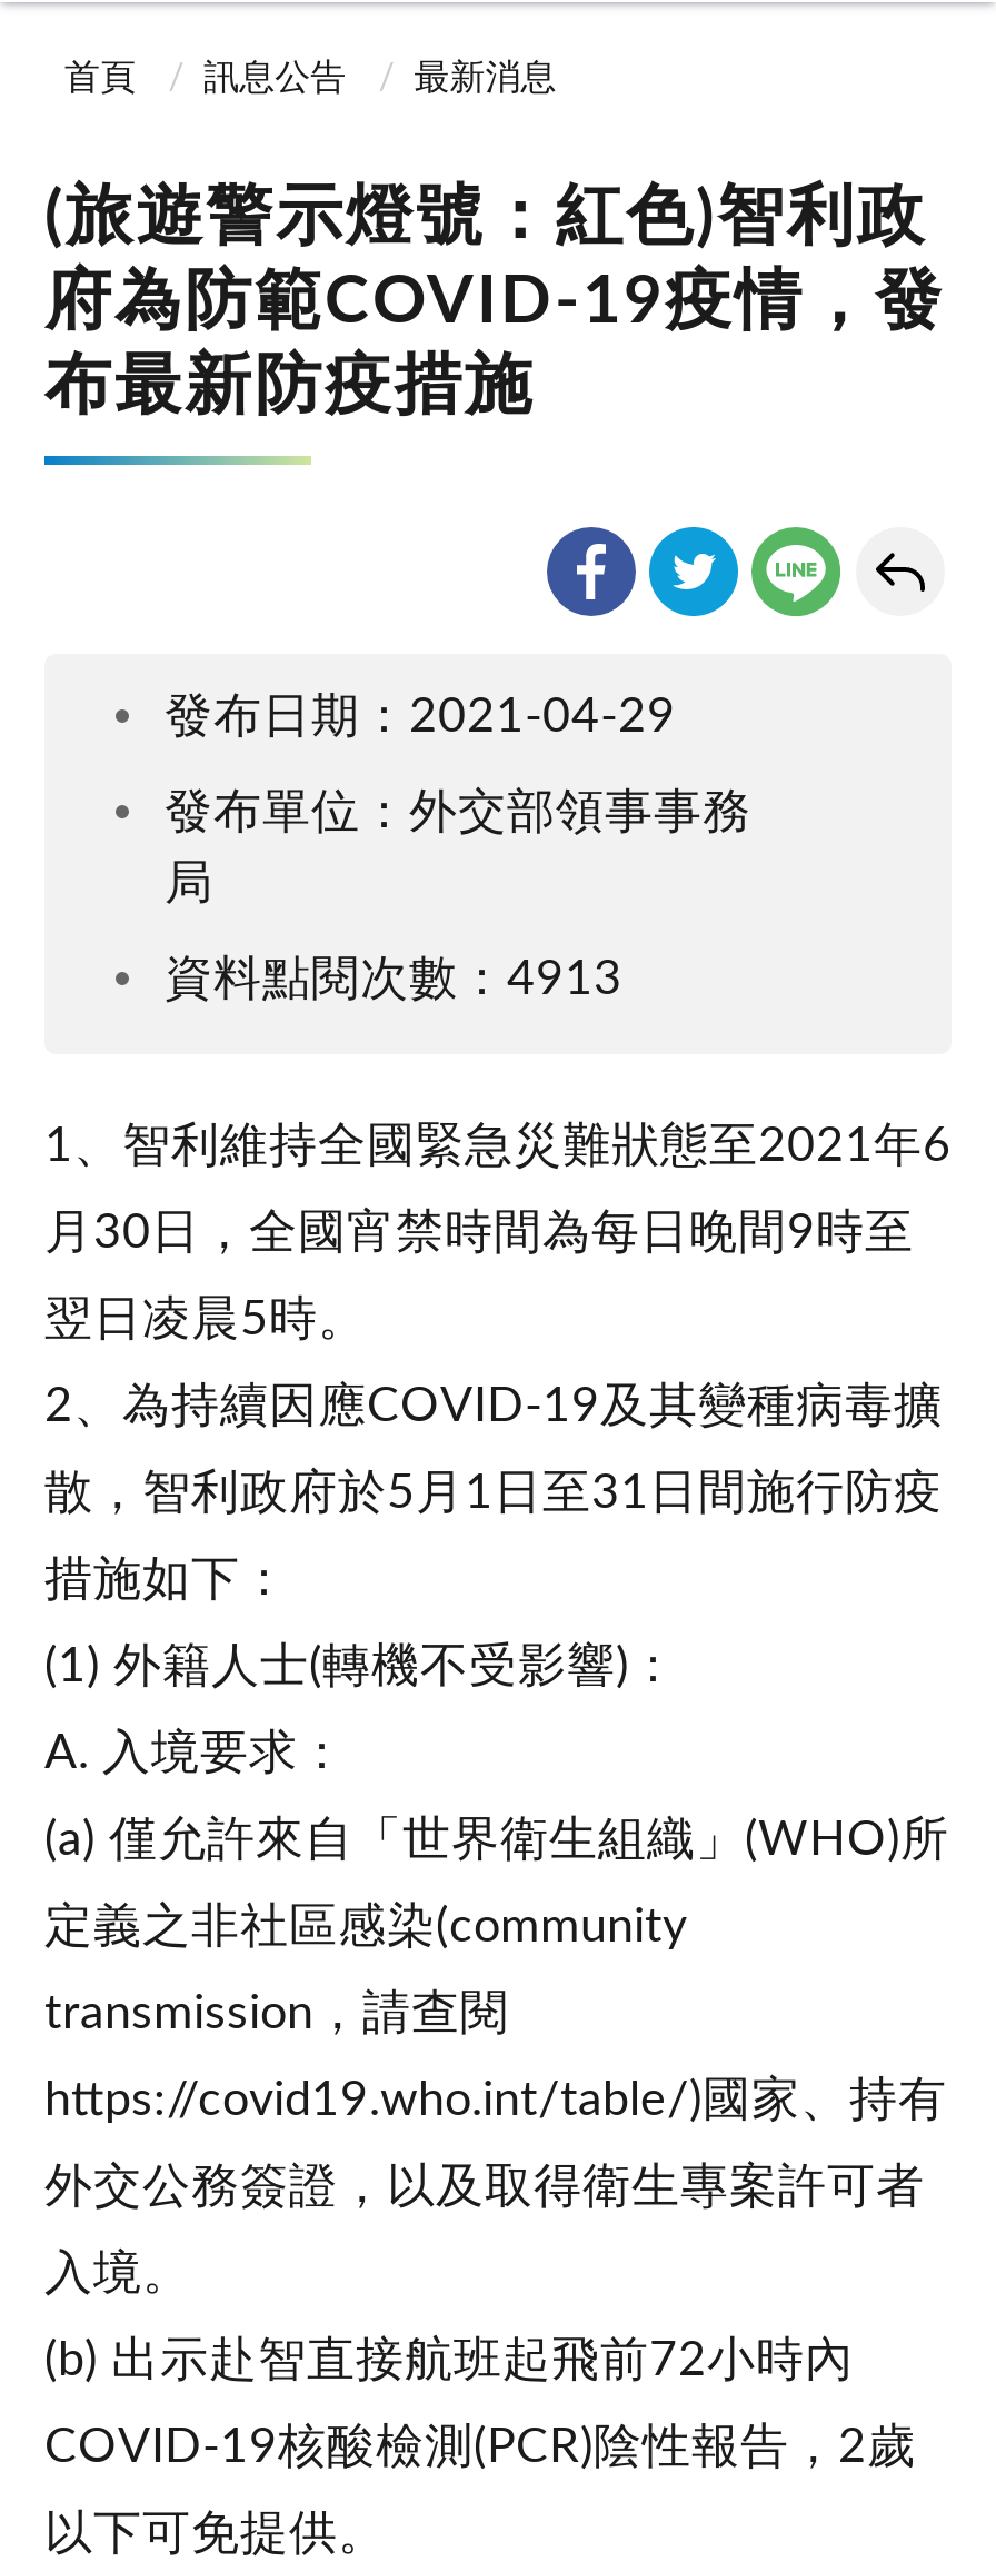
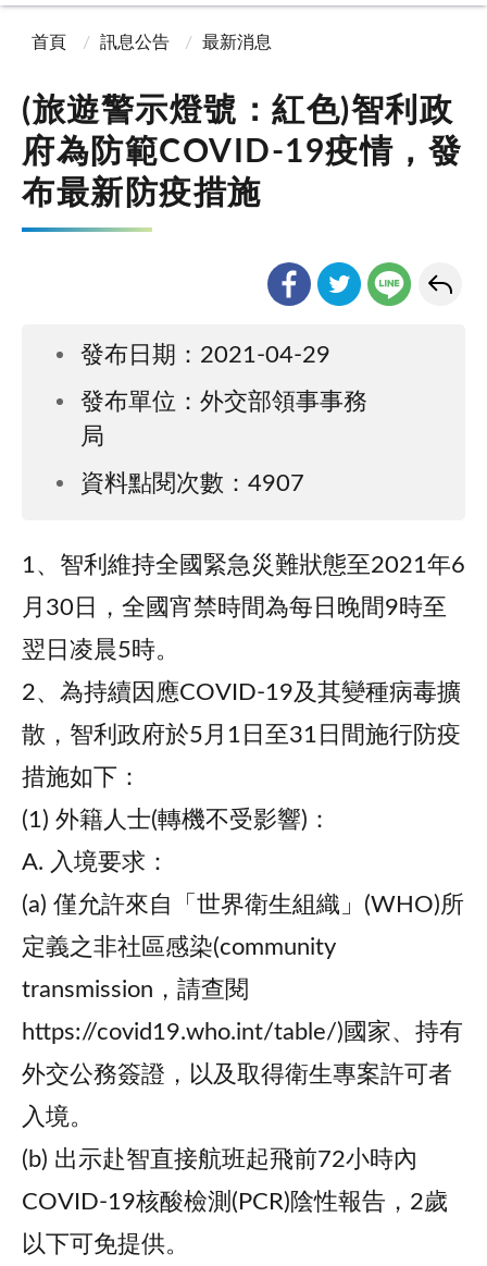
[165,956,622,1003] 資料點閱次數：4913 -> [80,472,304,495] 資料點閱次數：4907

